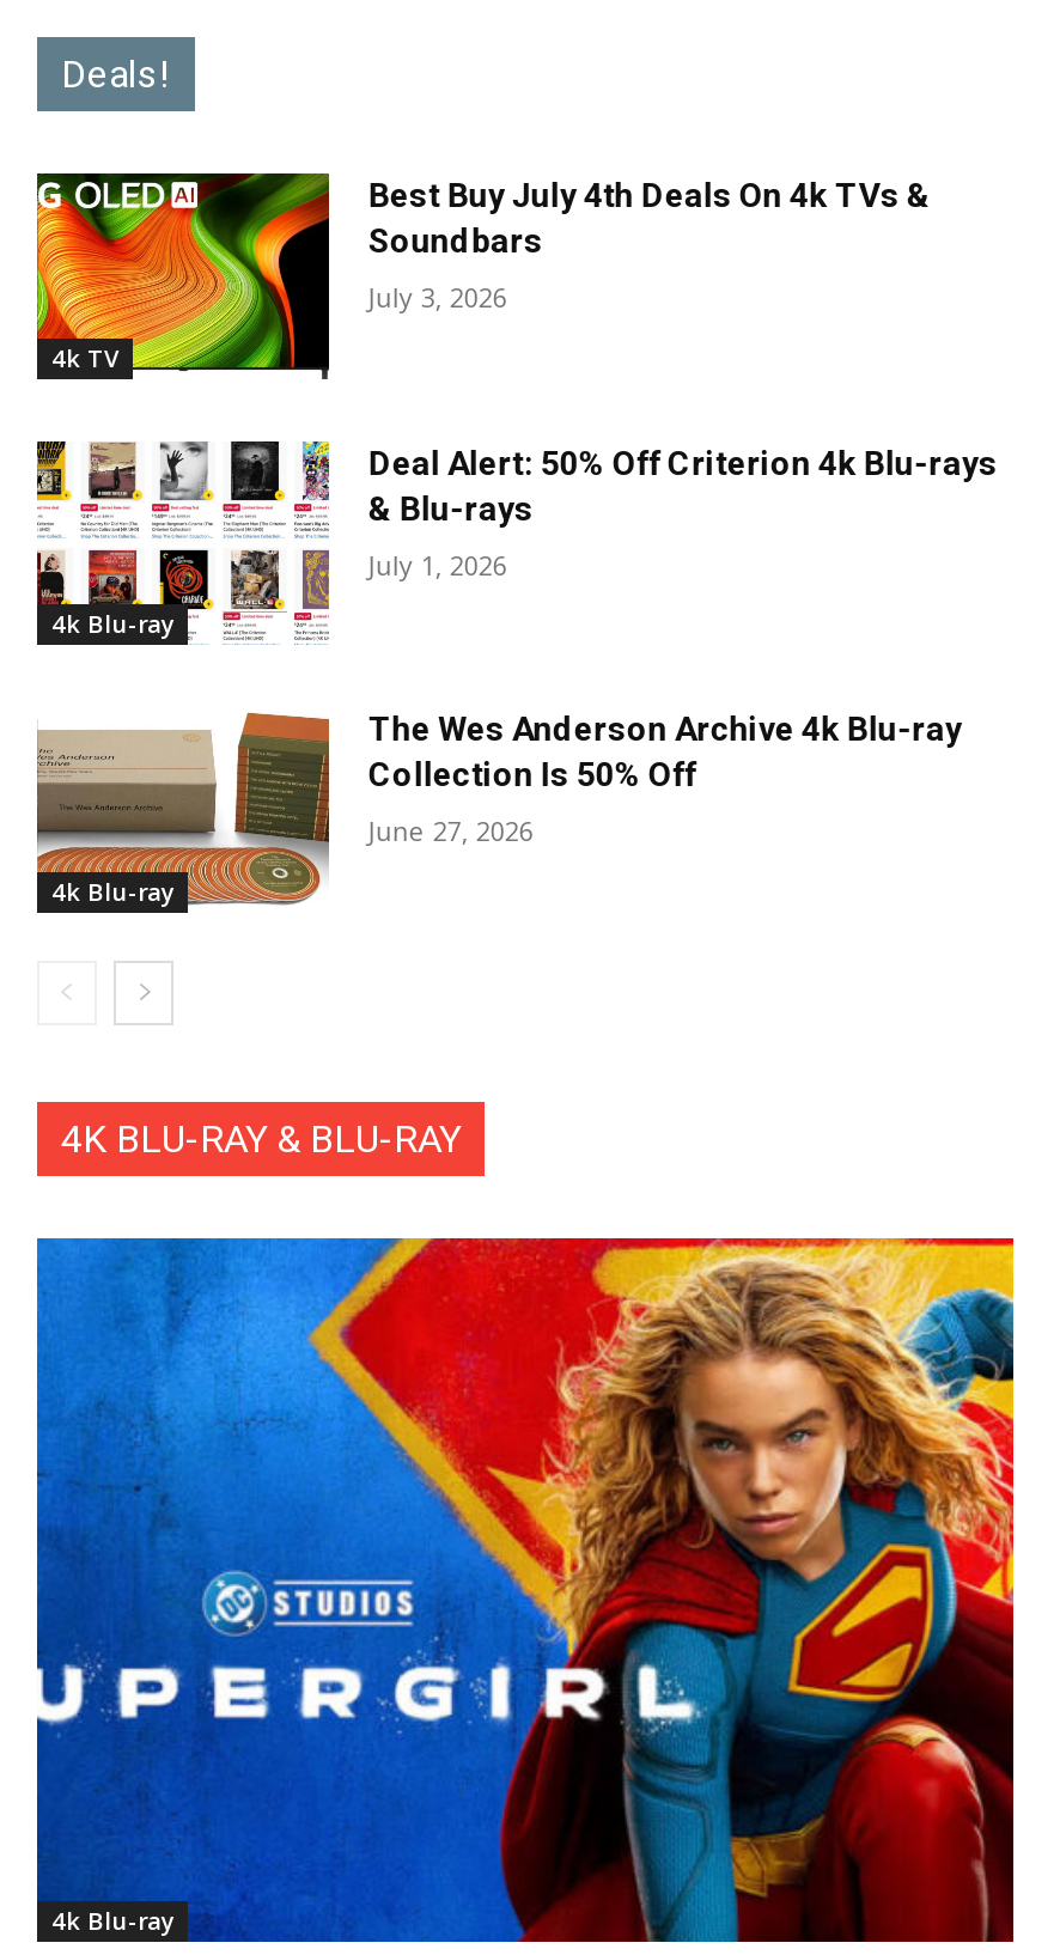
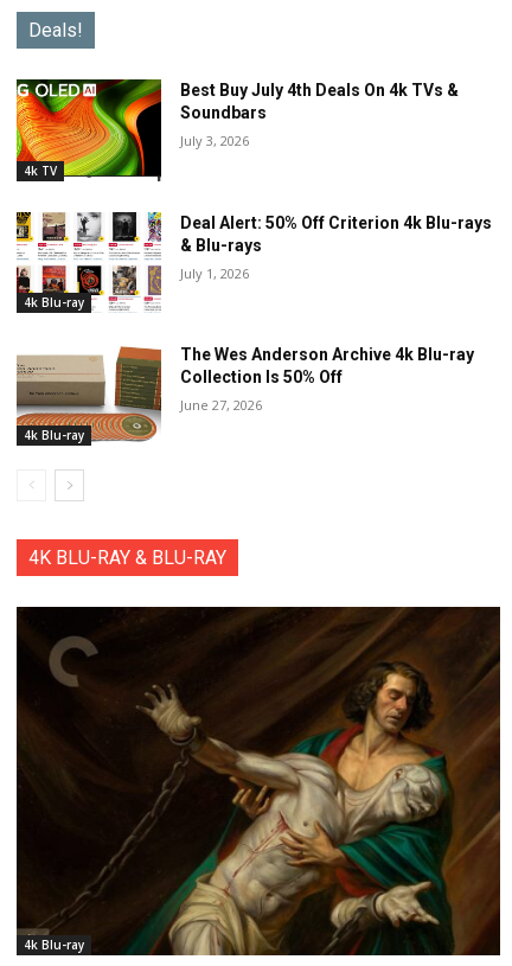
[35,1236,1016,1944] [image] -> [15,606,501,957] [image]

